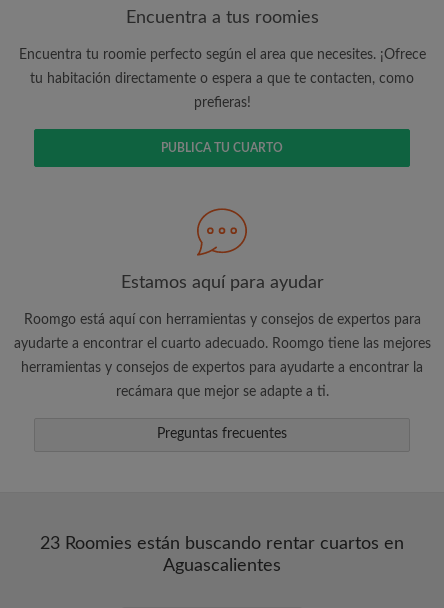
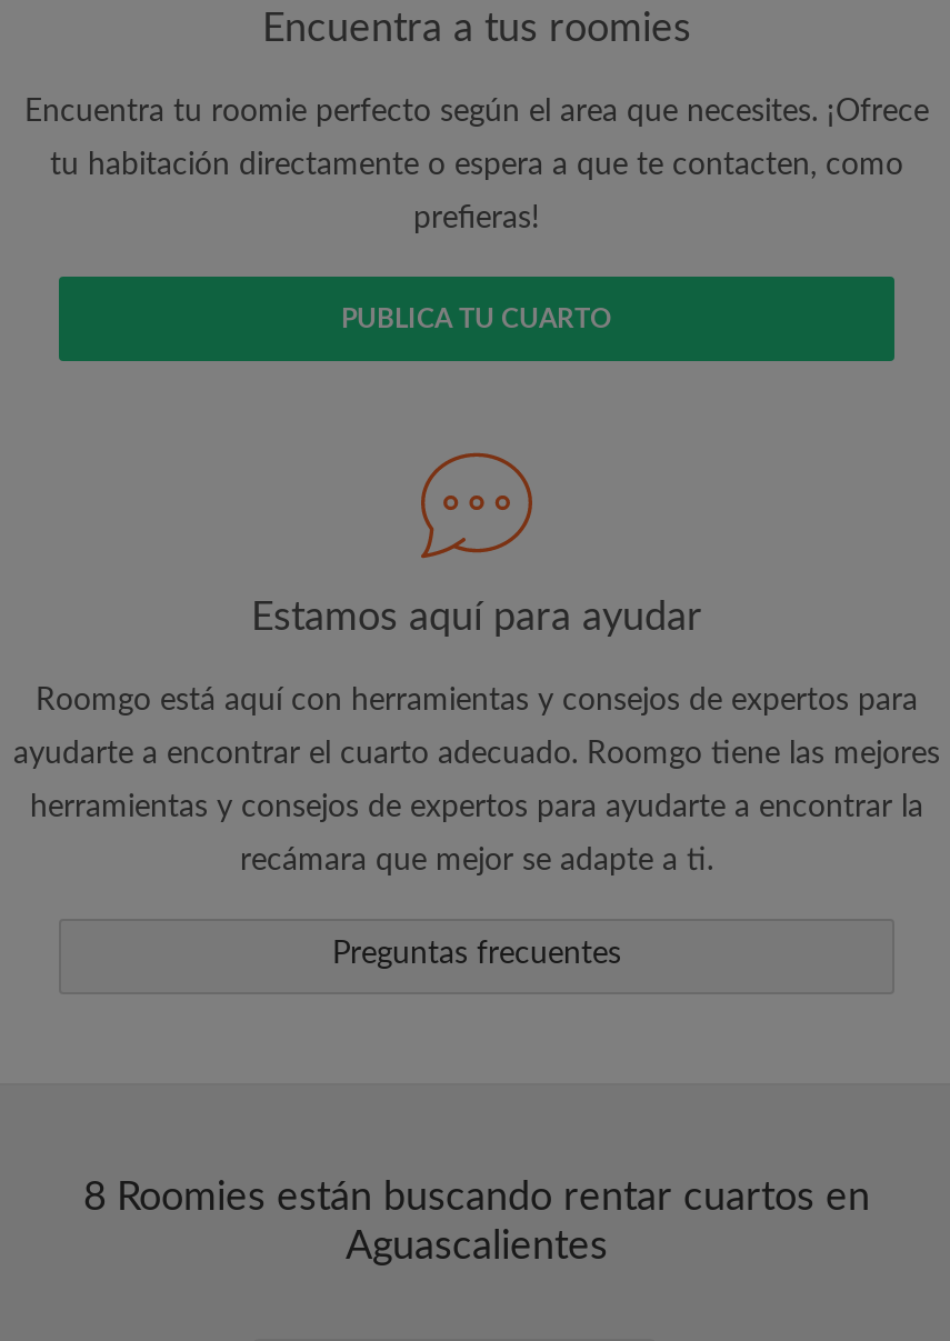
[40,535,404,553] 23 Roomies están buscando rentar cuartos en -> [83,1179,870,1219] 8 Roomies están buscando rentar cuartos en

